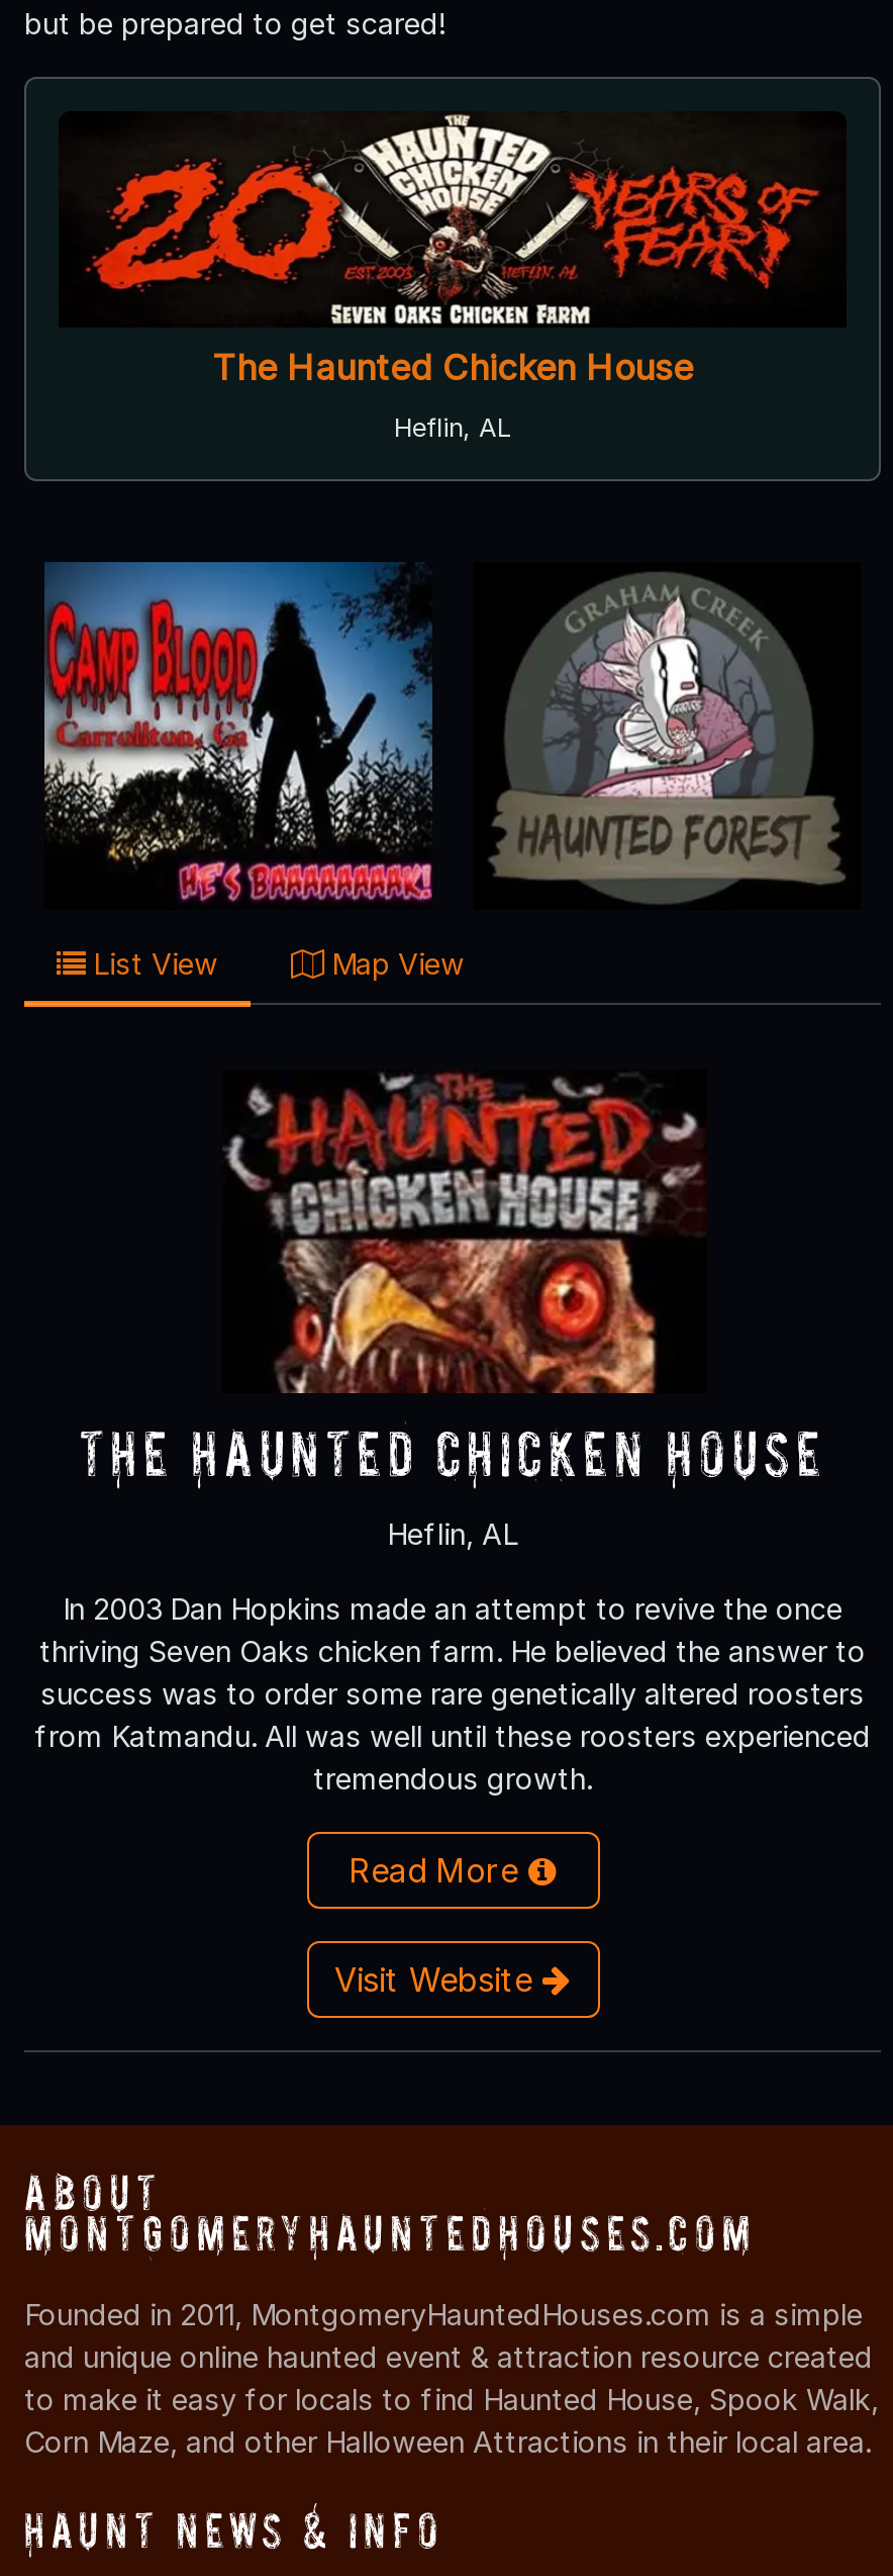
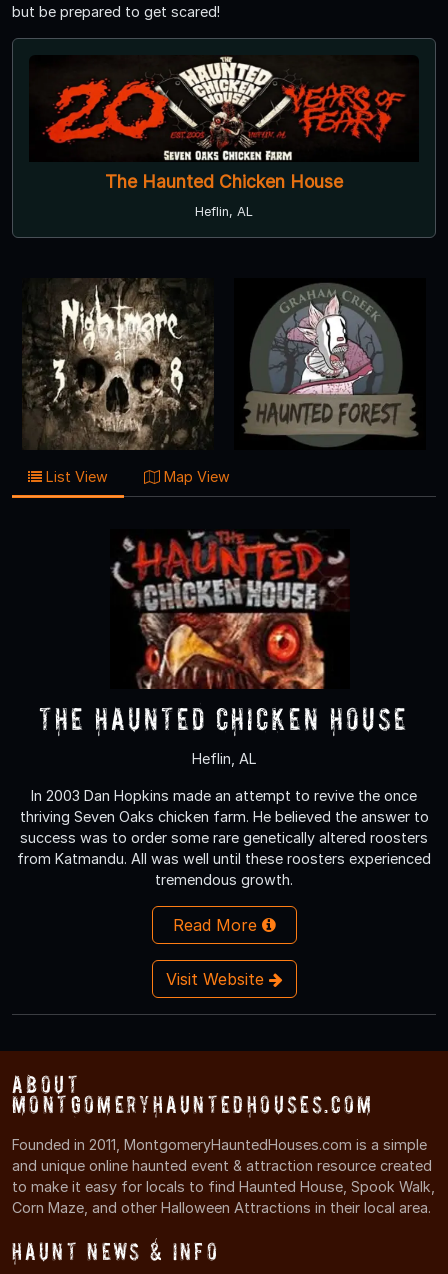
[42,560,434,910] [image] -> [22,278,214,451] [image]

